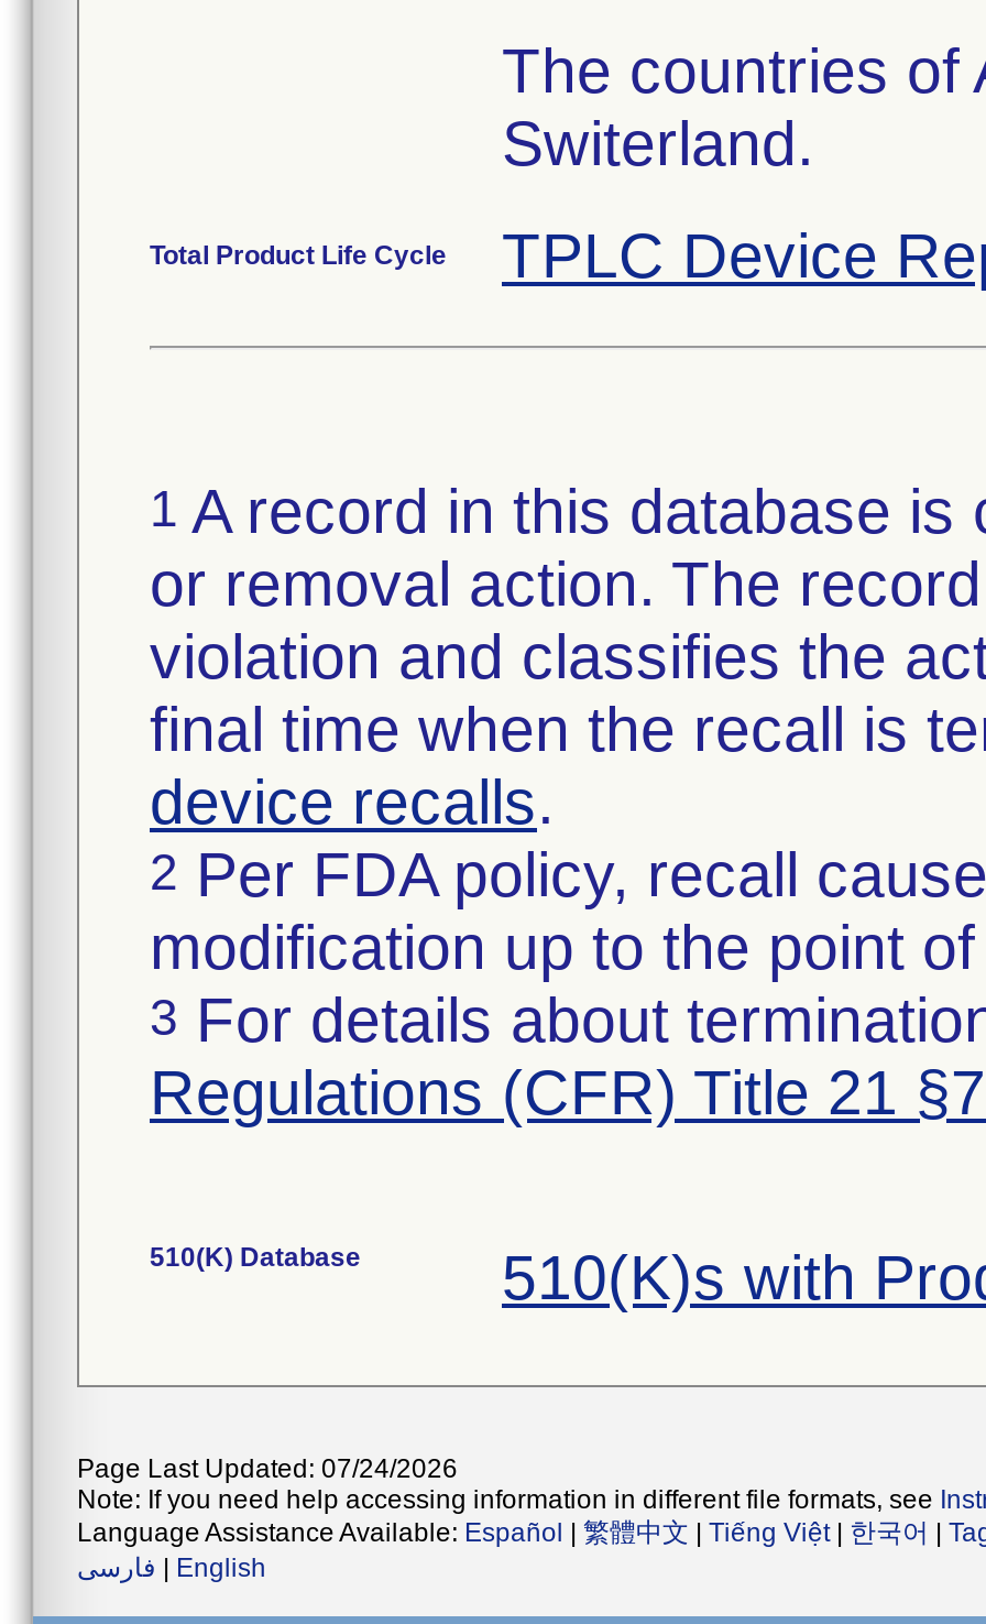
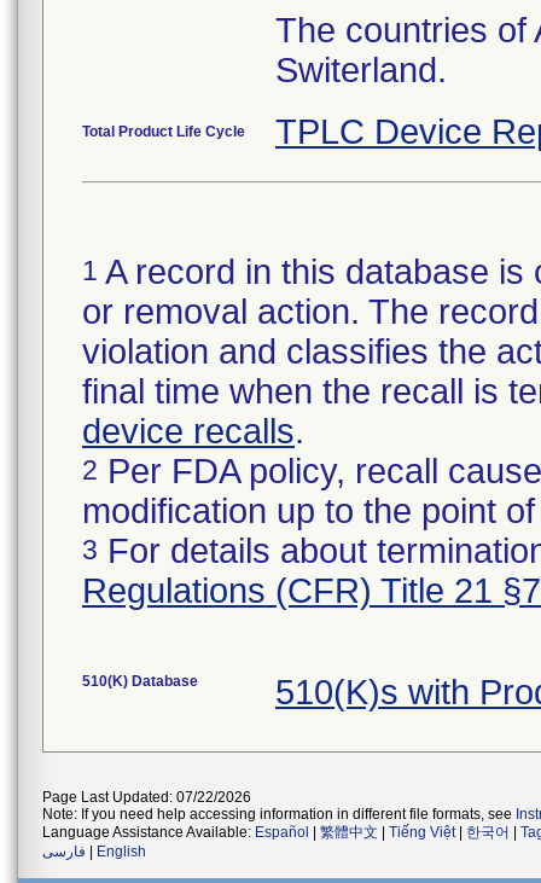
[77,1453,458,1484] Page Last Updated: 07/24/2026 -> [42,789,251,806] Page Last Updated: 07/22/2026

